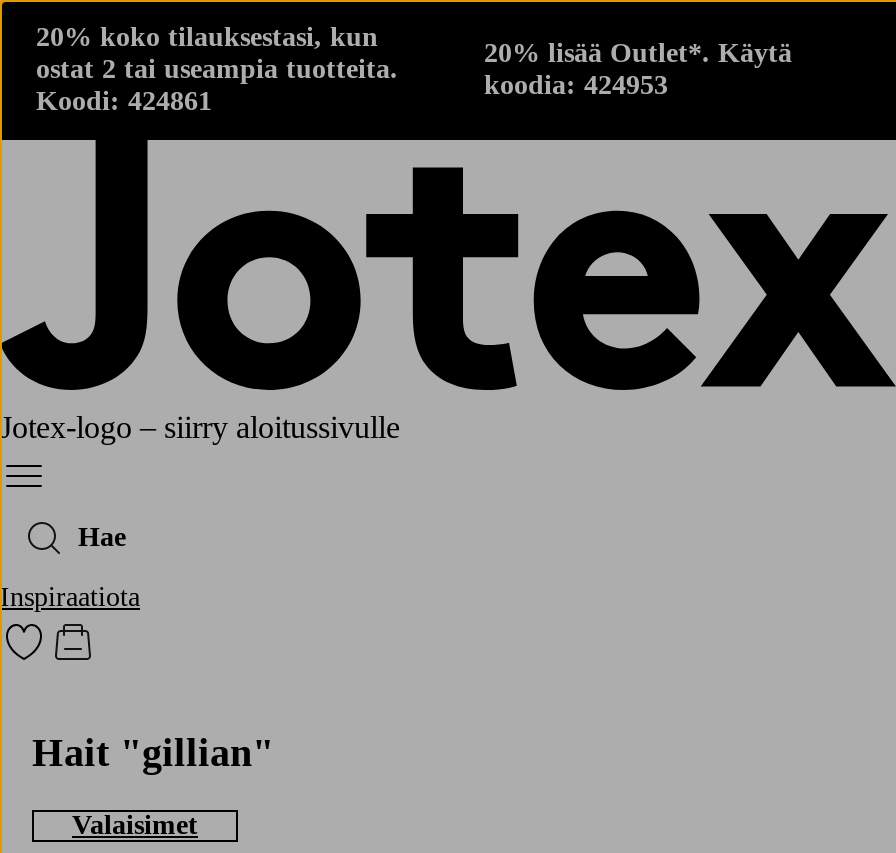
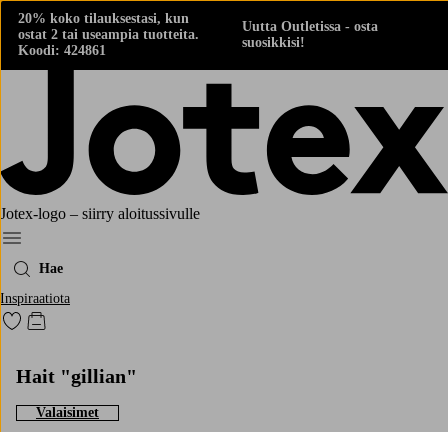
[484,38,792,100] 20% lisää Outlet*. Käytä | koodia: 424953 -> [242,19,378,50] Uutta Outletissa - osta | suosikkisi!

